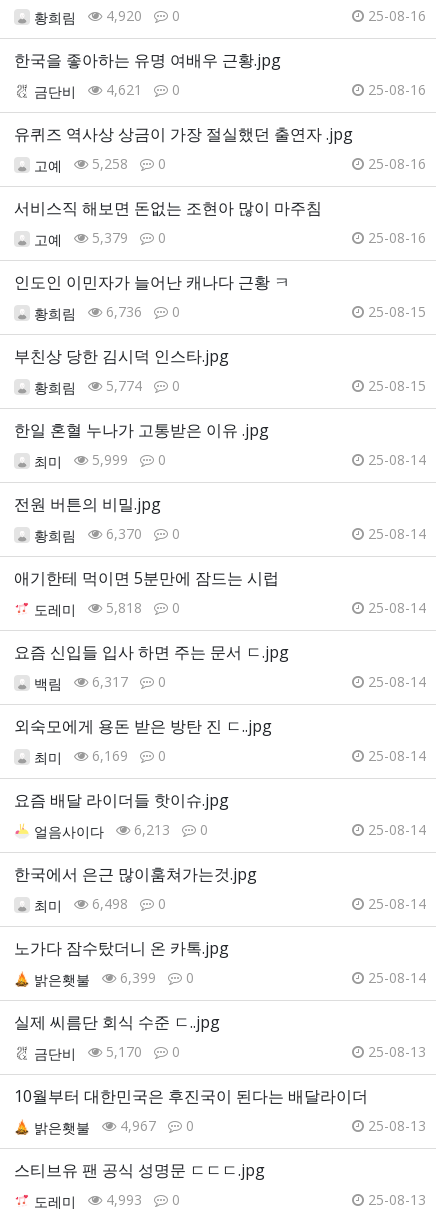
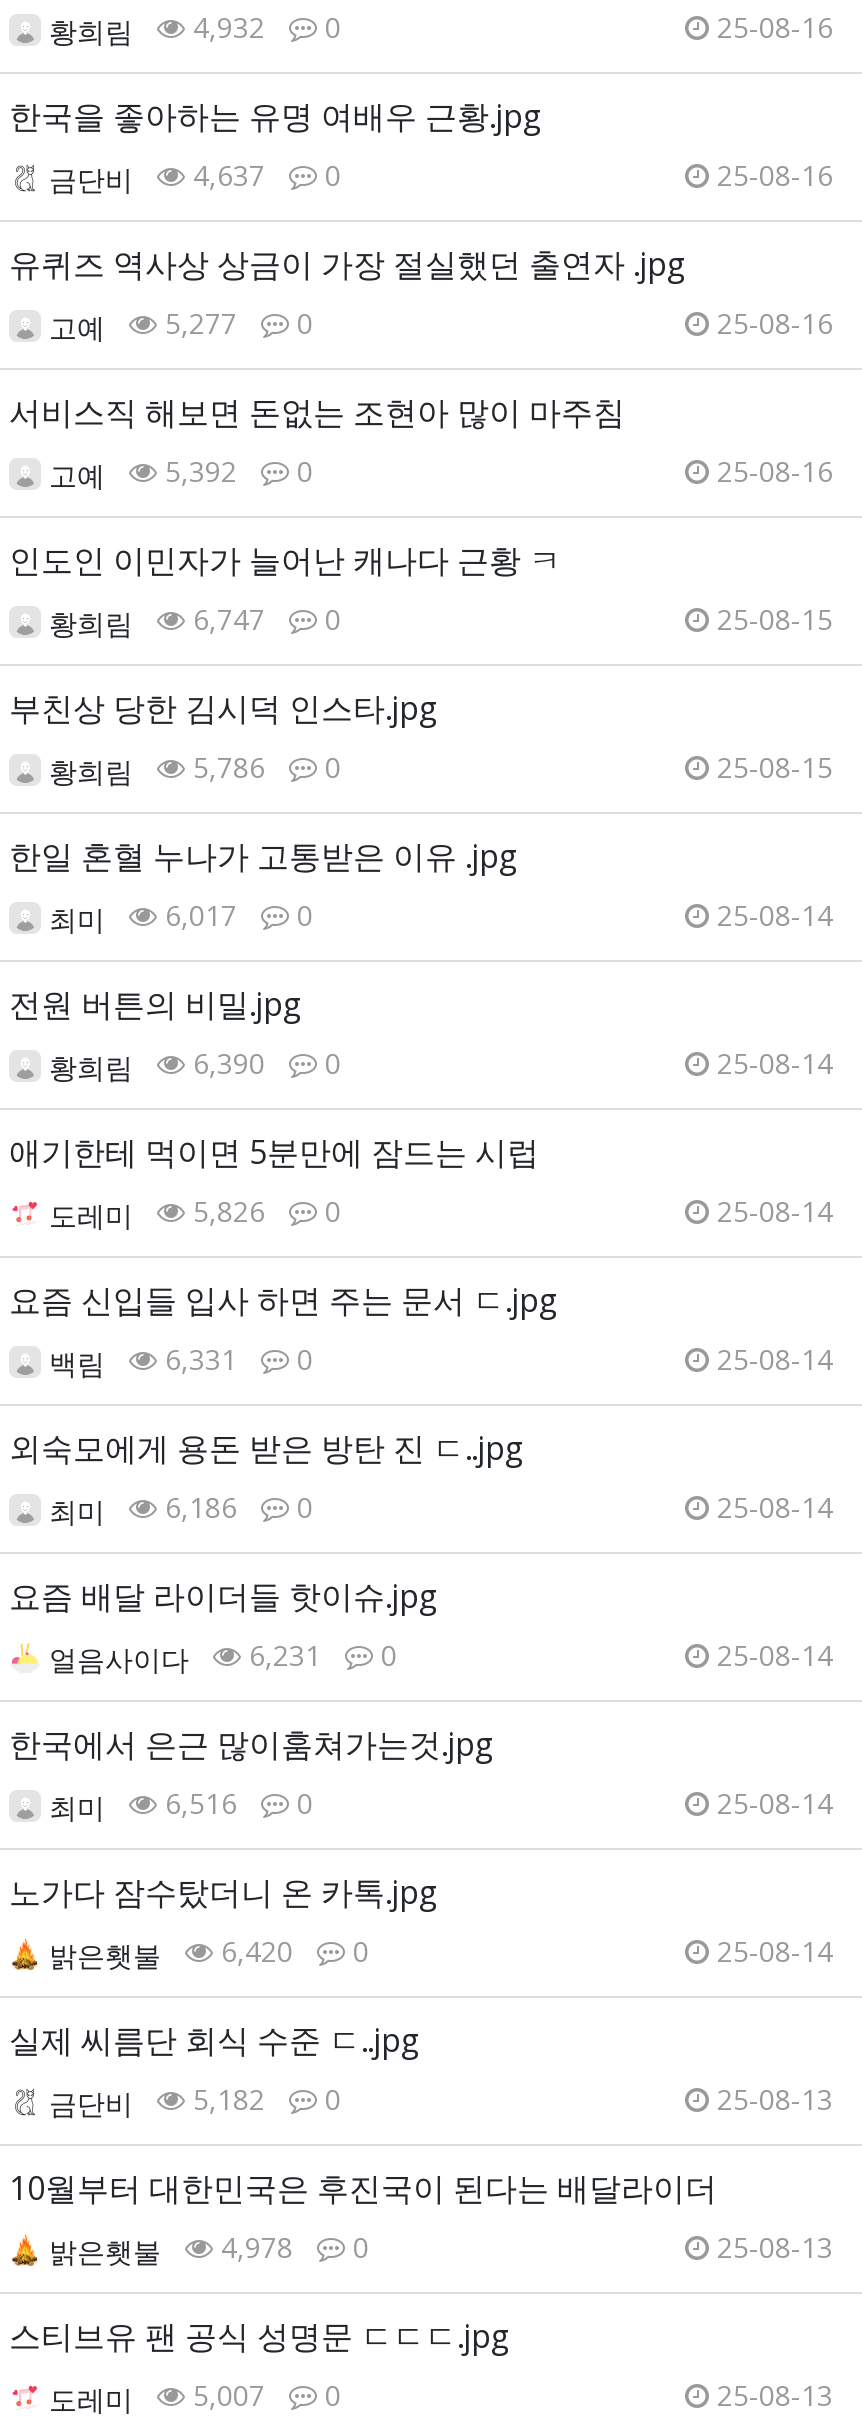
[34,6,180,27] 황희림 4,920 0 -> [49,9,341,49] 황희림 4,932 0
[34,80,180,101] 금단비 4,621 0 -> [49,157,341,197] 금단비 4,637 0
[34,154,166,175] 고예 5,258 0 -> [49,305,313,345] 고예 5,277 0
[34,228,166,249] 고예 5,379 0 -> [49,453,313,493] 고예 5,392 0
[34,302,180,323] 황희림 6,736 0 -> [49,601,341,641] 황희림 6,747 0
[34,376,180,397] 황희림 5,774 0 -> [49,749,341,789] 황희림 5,786 0
[34,450,166,471] 최미 5,999 0 -> [49,897,313,937] 최미 6,017 0
[34,524,180,545] 황희림 6,370 0 -> [49,1045,341,1085] 황희림 6,390 0
[34,598,180,619] 도레미 5,818 0 -> [49,1193,341,1233] 도레미 5,826 0
[34,672,166,693] 백림 6,317 0 -> [49,1341,313,1381] 백림 6,331 0
[34,746,166,767] 최미 6,169 0 -> [49,1489,313,1529] 최미 6,186 0
[34,820,208,841] 얼음사이다 6,213 0 -> [49,1637,397,1677] 얼음사이다 6,231 0
[34,894,166,915] 최미 6,498 0 -> [49,1785,313,1825] 최미 6,516 0
[116,968,156,987] 6,399 -> [213,1933,293,1971] 6,420
[34,1042,180,1063] 금단비 5,170 0 -> [49,2081,341,2121] 금단비 5,182 0
[116,1116,156,1135] 4,967 -> [213,2229,293,2267] 4,978
[34,1190,180,1211] 도레미 4,993 0 -> [49,2377,341,2417] 도레미 5,007 0

